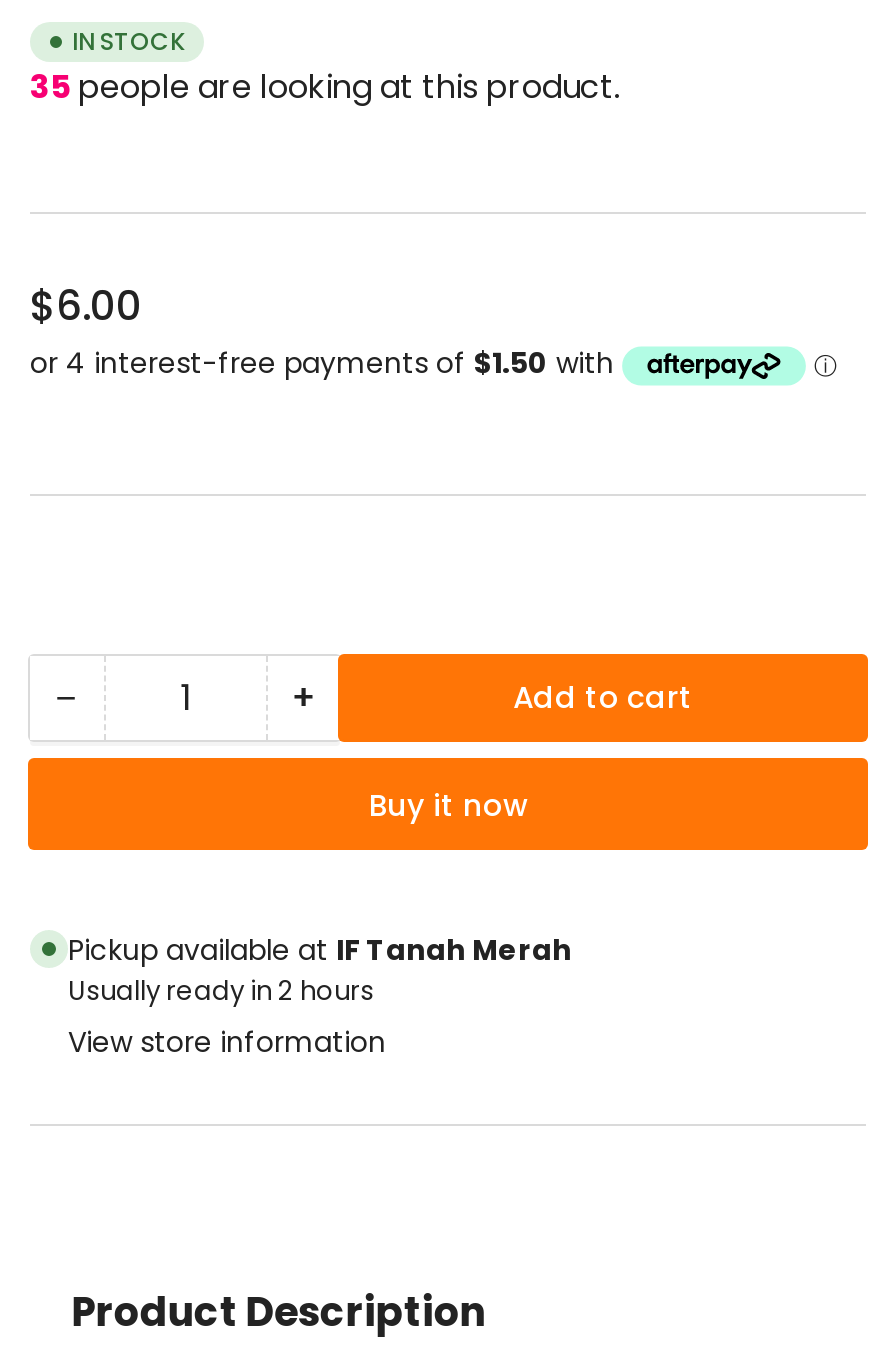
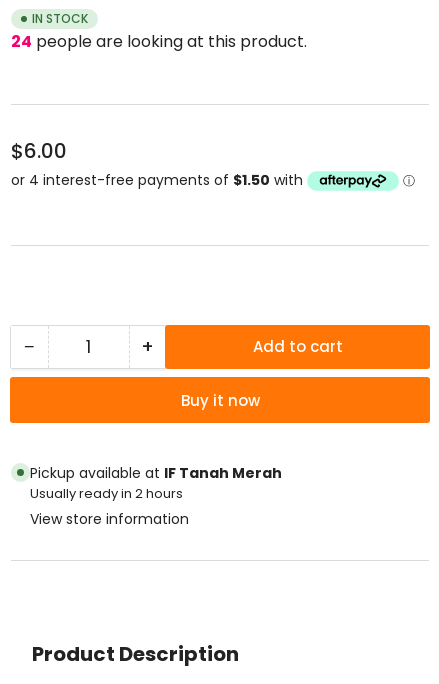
[30,65,620,111] 35 people are looking at this product. -> [11,30,307,53] 24 people are looking at this product.

